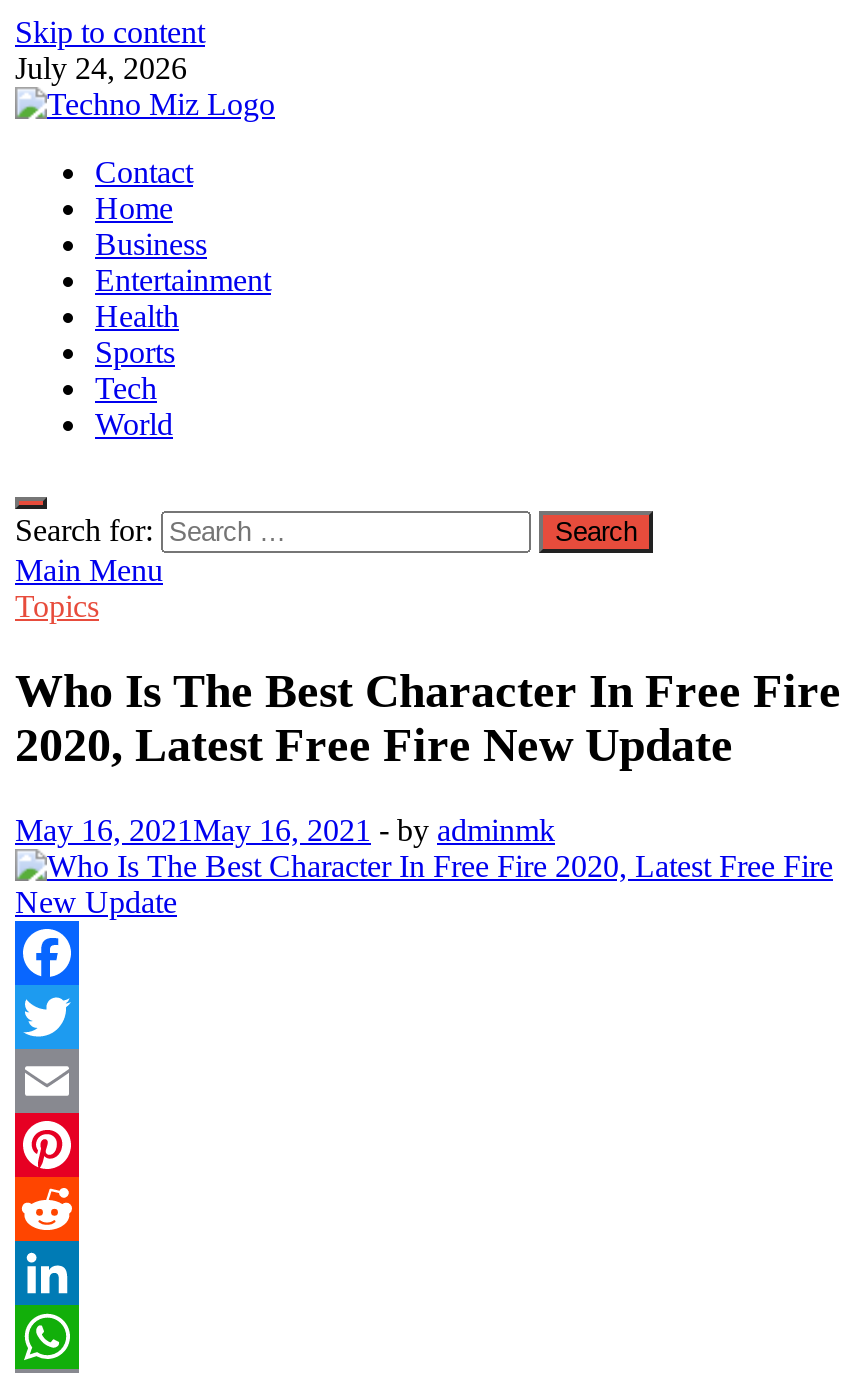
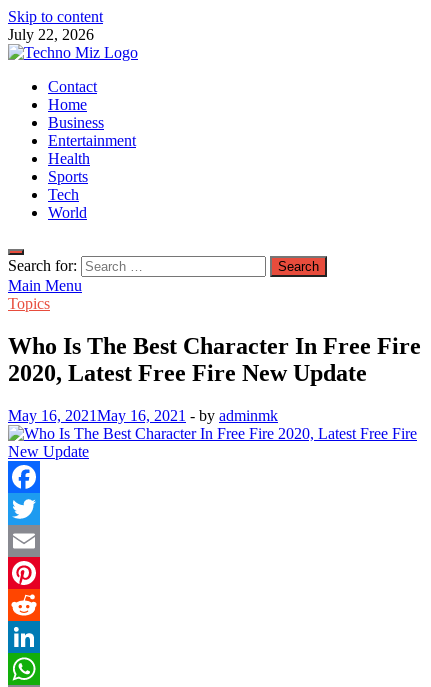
[15,51,187,85] July 24, 2026 -> [8,26,94,43] July 22, 2026

